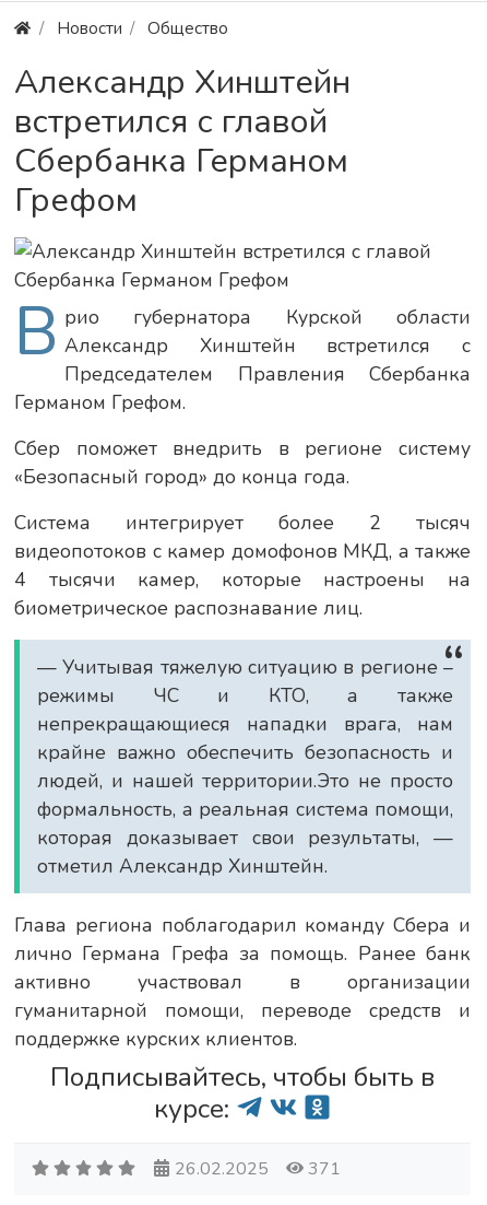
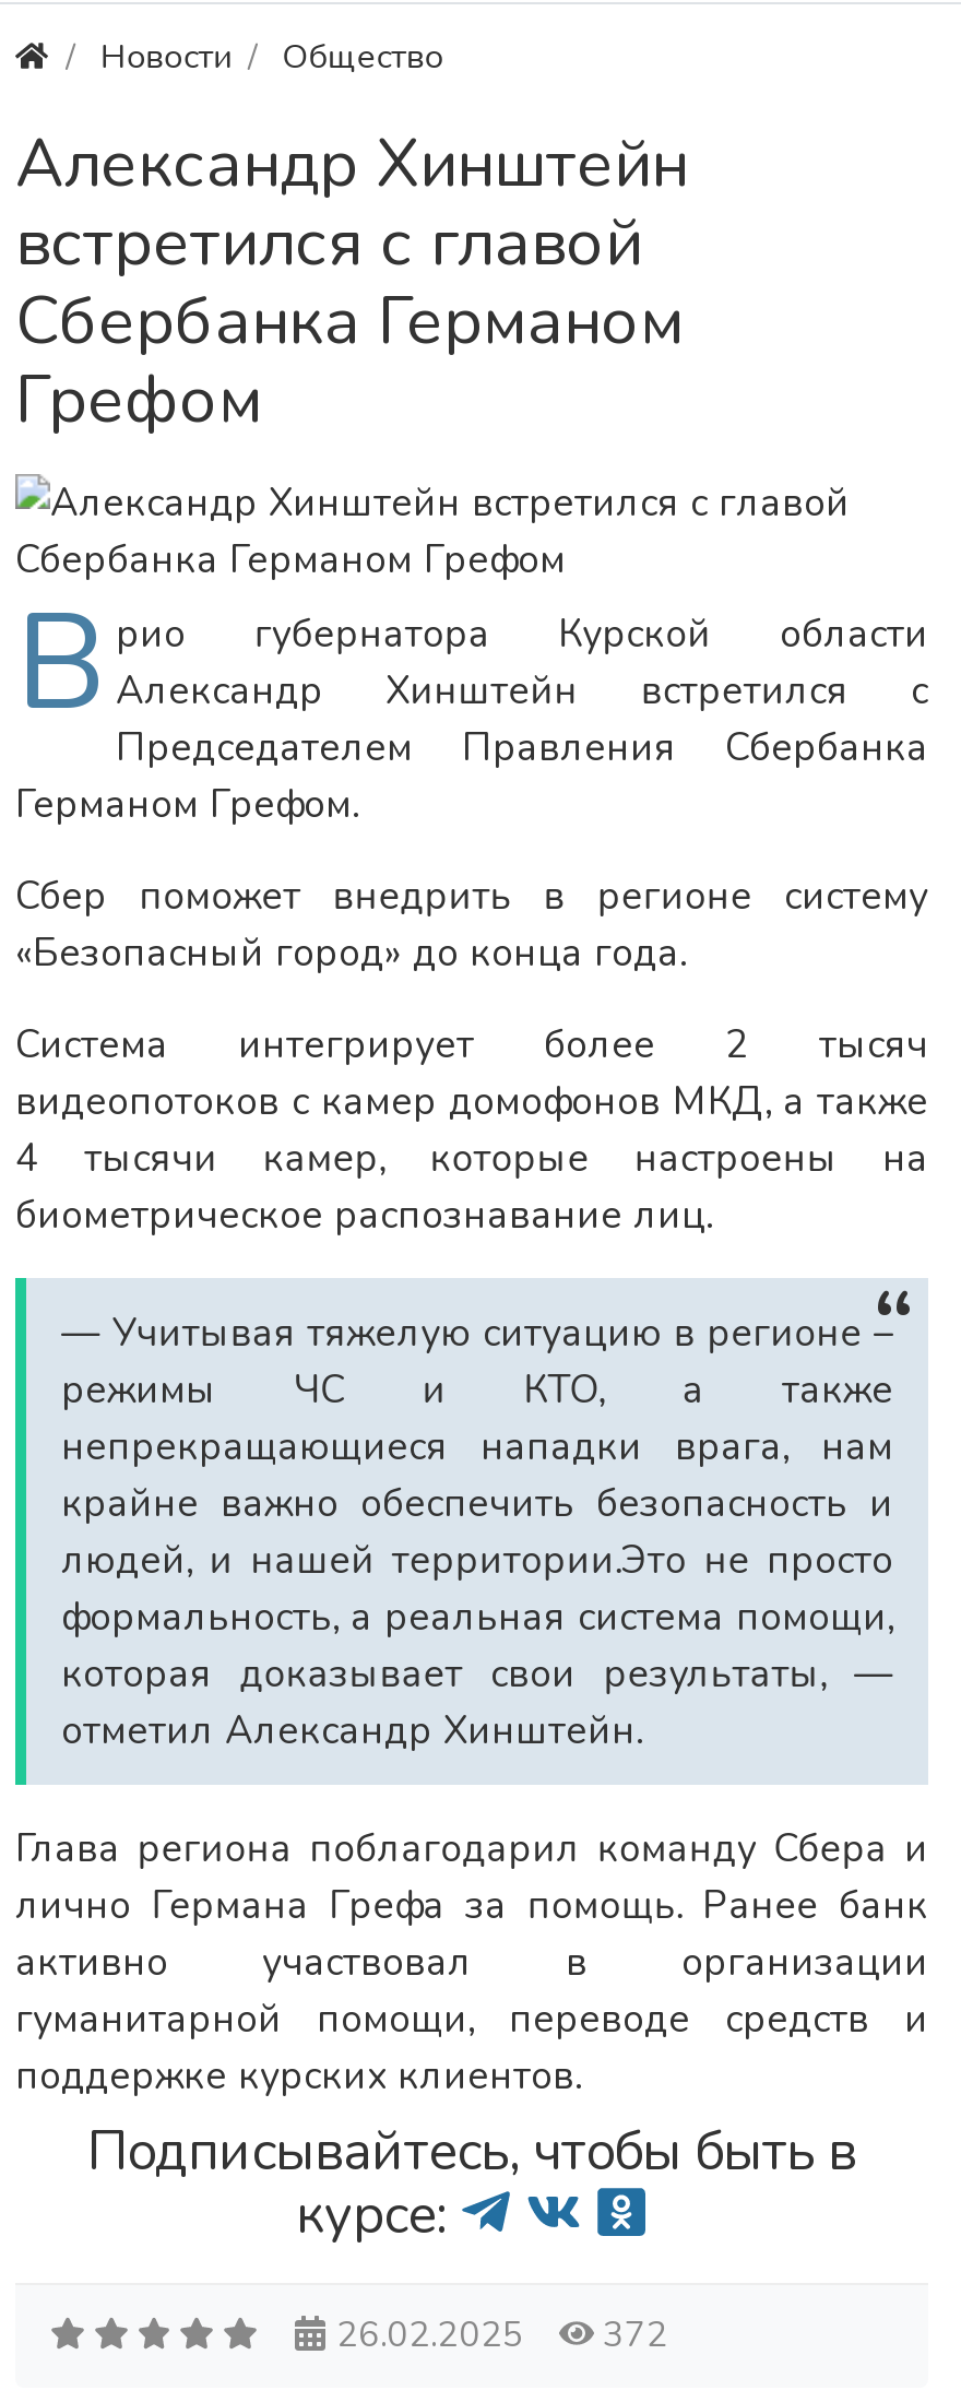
[175,1157,340,1181] 26.02.2025 371 -> [336,2311,668,2359] 26.02.2025 372

